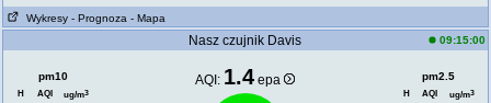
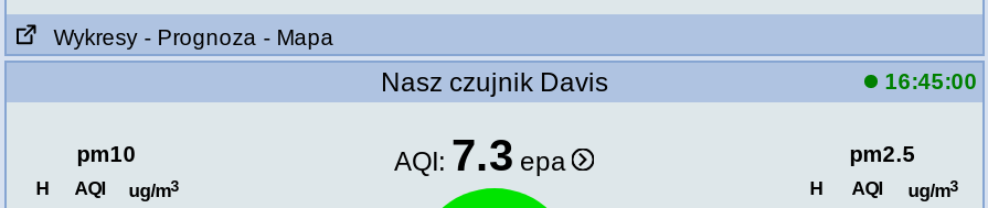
[436,34,485,46] 09:15:00 -> [878,69,978,94] 16:45:00
[196,65,284,89] AQI: 1.4 epa -> [394,131,573,179] AQI: 7.3 epa

